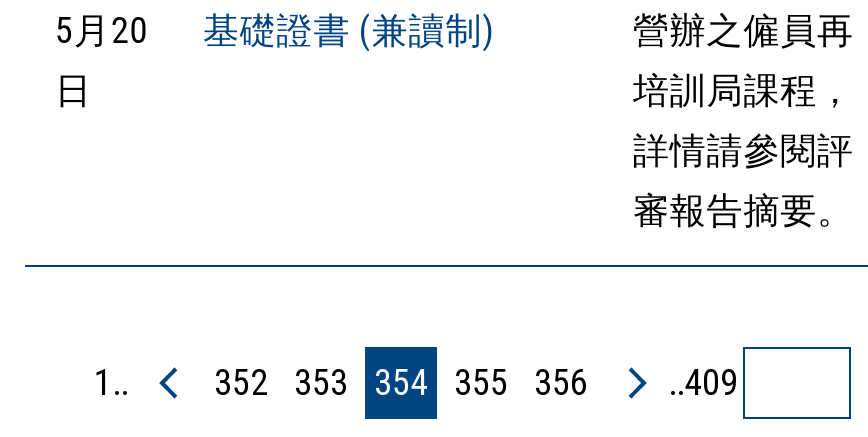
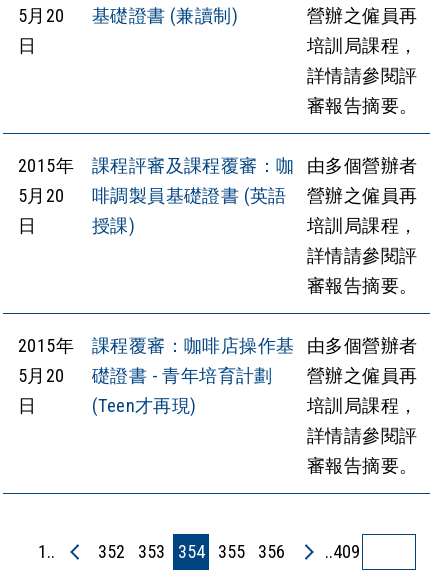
none -> [18,155,74,236] 2015年 | 5月20 | 日
none -> [18,155,417,416] 由多個營辦者 | 營辦之僱員再 | 培訓局課程， | 詳情請參閱評 | 審報告摘要。 | 2015年 | 5月20 | 日
none -> [92,155,294,236] 課程評審及課程覆審：咖 | 啡調製員基礎證書 (英語 | 授課)
none -> [92,335,294,416] 課程覆審：咖啡店操作基 | 礎證書 - 青年培育計劃 | (Teen才再現)
none -> [307,335,417,476] 由多個營辦者 | 營辦之僱員再 | 培訓局課程， | 詳情請參閱評 | 審報告摘要。

